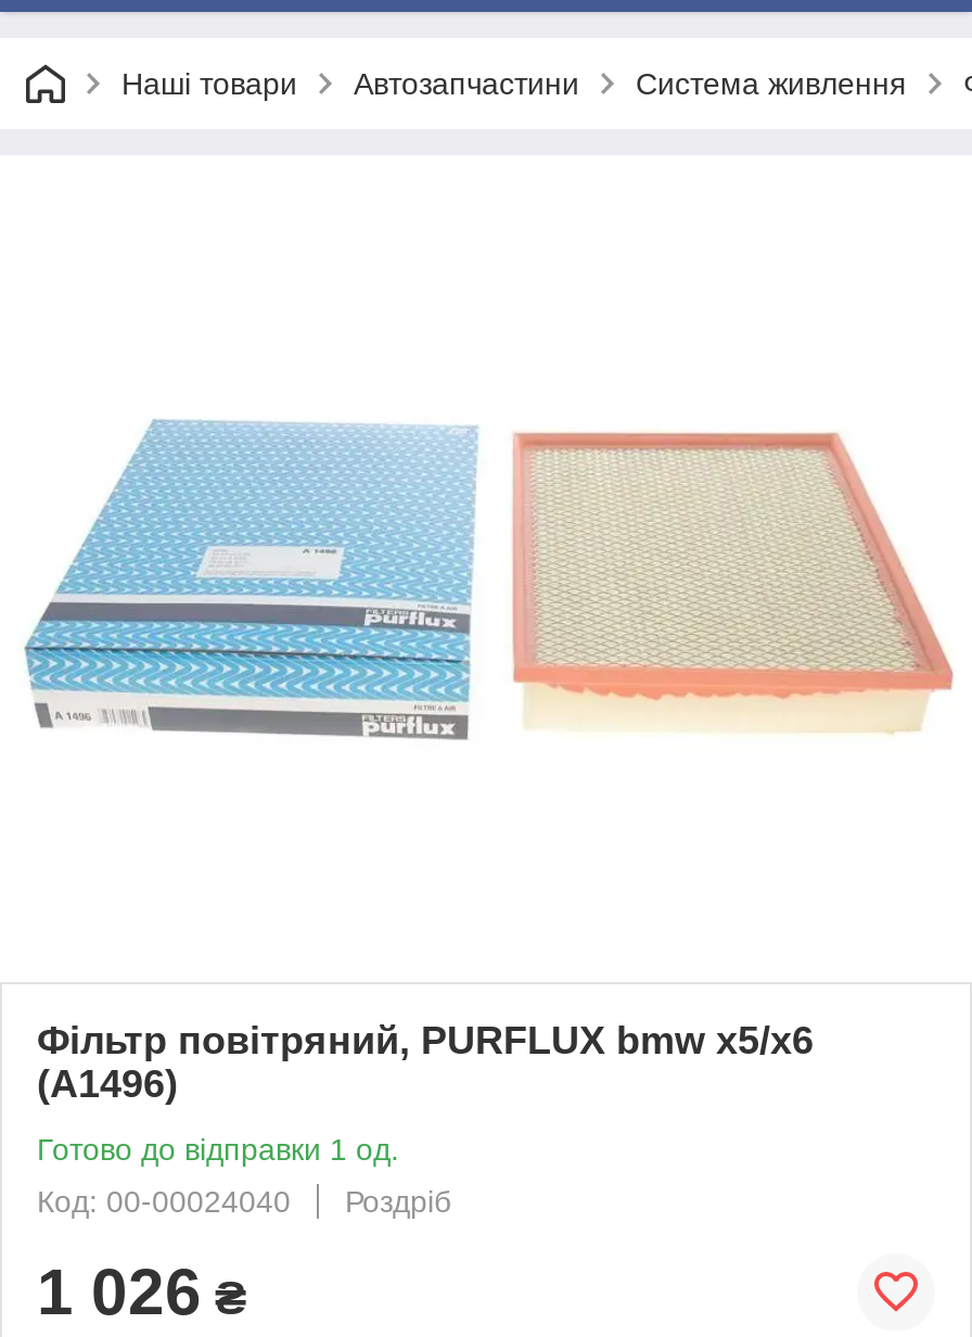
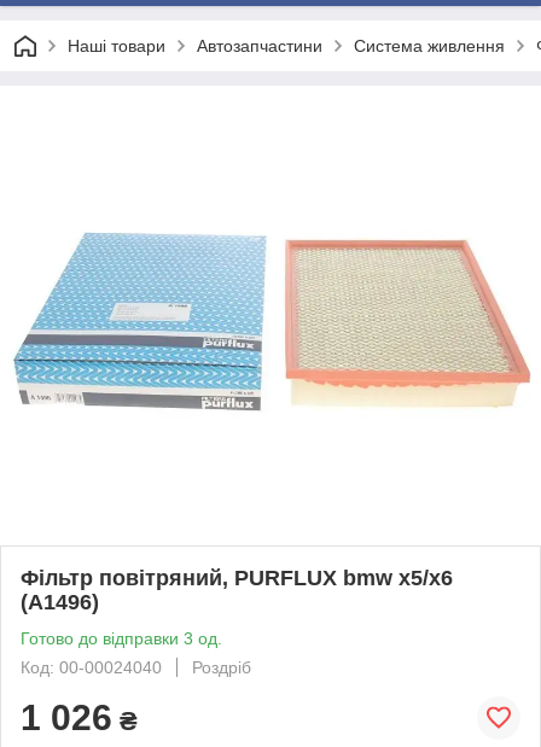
[37,1131,399,1166] Готово до відправки 1 од. -> [21,628,222,648] Готово до відправки 3 од.

